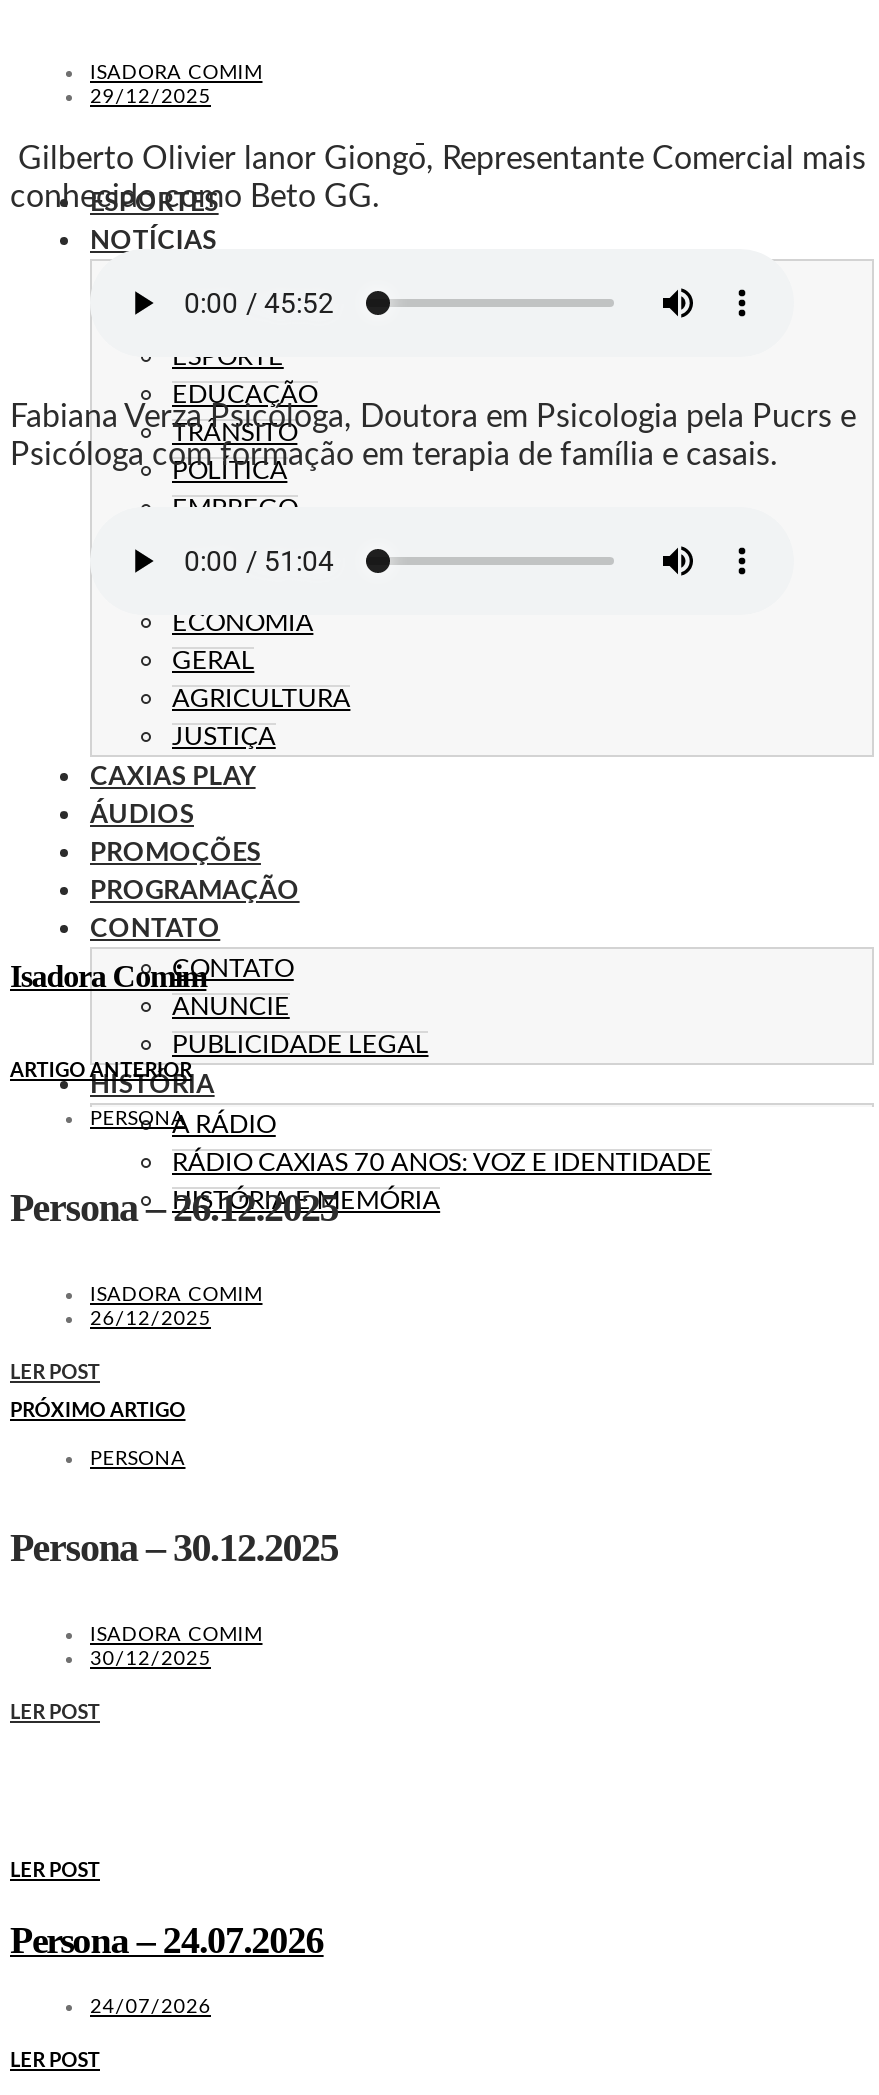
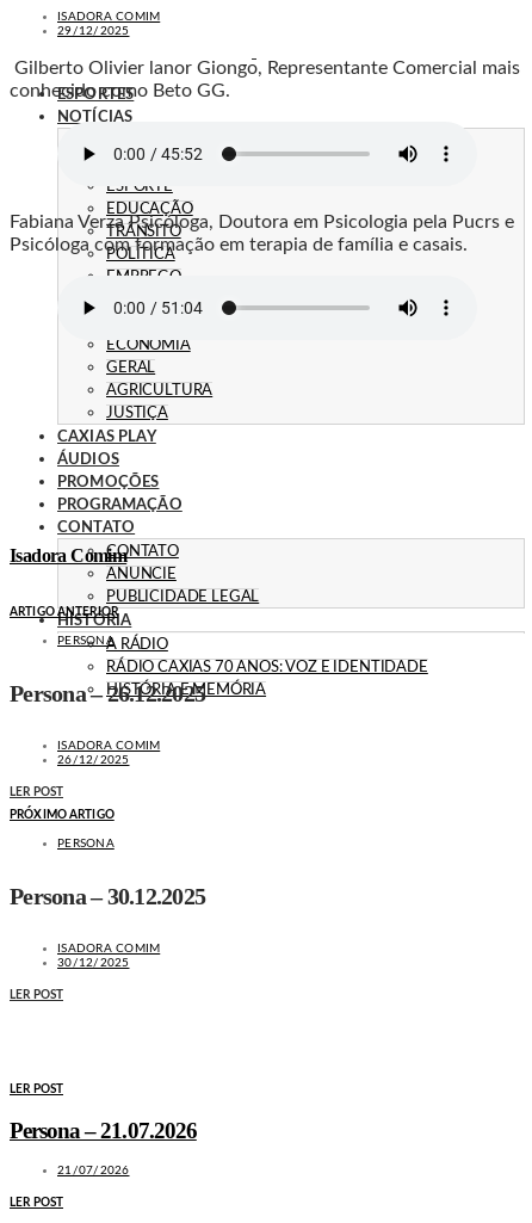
[10,1919,324,1961] Persona – 24.07.2026 -> [10,1118,197,1143] Persona – 21.07.2026
[90,1996,211,2016] 24/07/2026 -> [57,1164,129,1176] 21/07/2026

